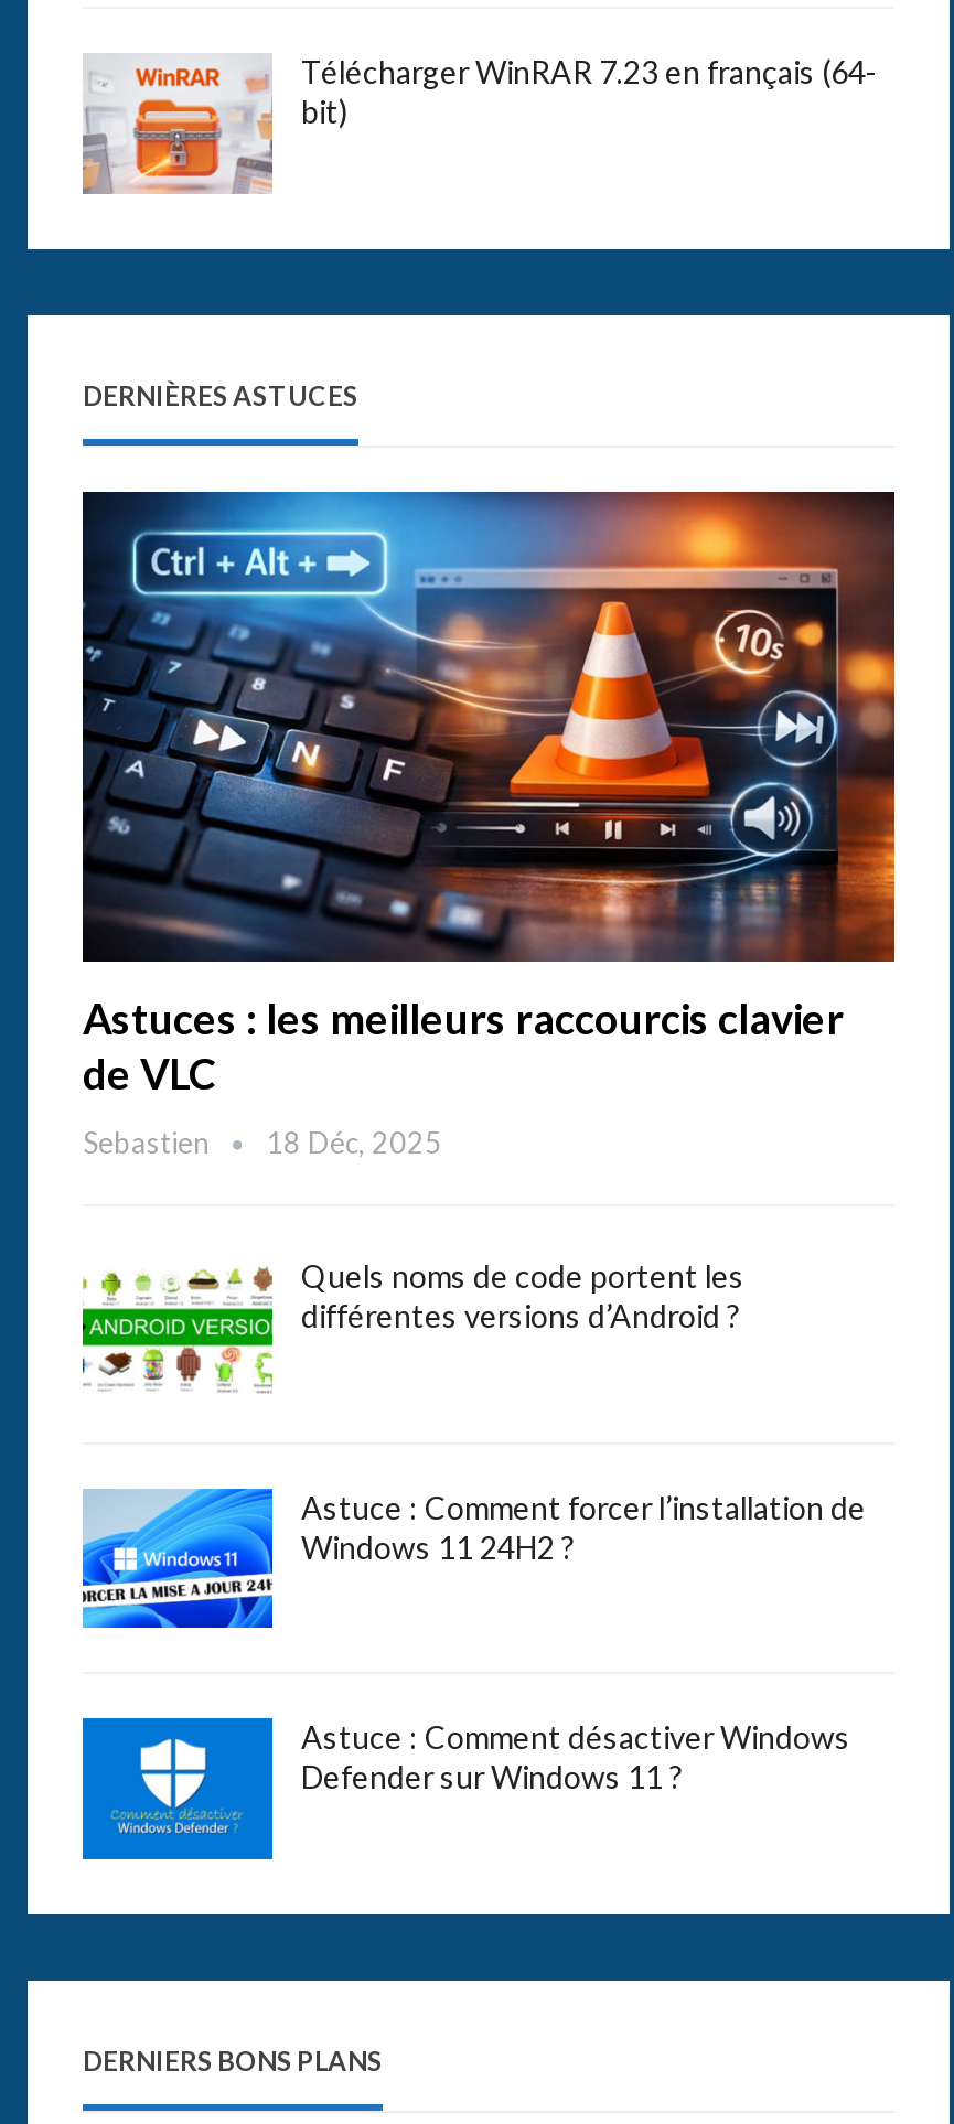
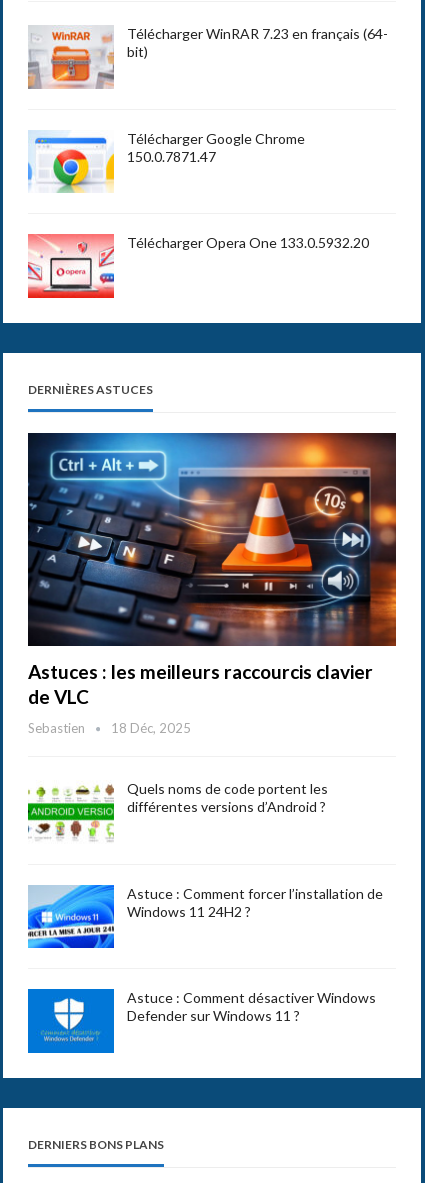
none -> [27,129,305,193] [image] | Télécharger Google Chrome | 150.0.7871.47
none -> [28,234,369,299] [image] | Télécharger Opera One 133.0.5932.20

